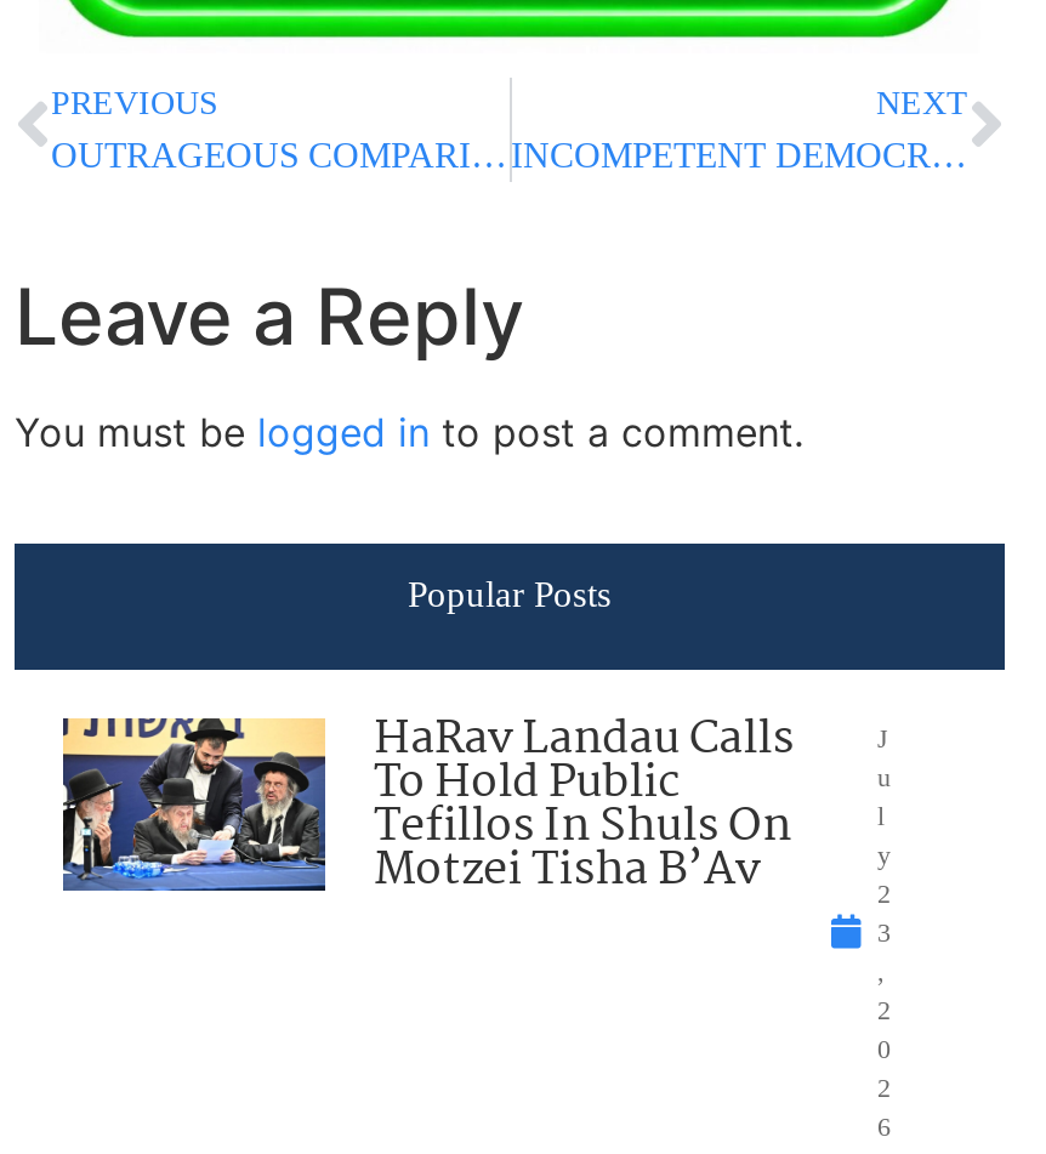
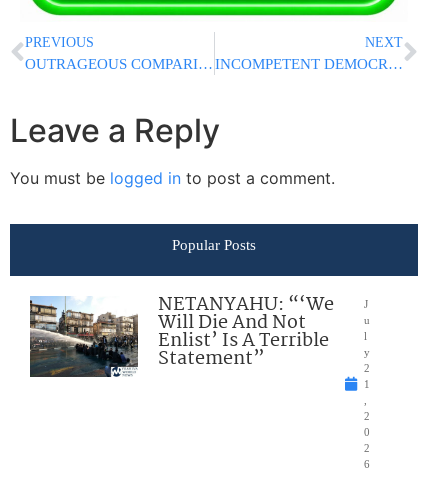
[61,703,794,915] [image] | HaRav Landau Calls | To Hold Public | Tefillos In Shuls On | Motzei Tisha B’Av -> [29,289,334,378] [image] | NETANYAHU: “‘We | Will Die And Not | Enlist’ Is A Terrible | Statement”
[877,916,892,945] 3 -> [364,377,370,389] 1

